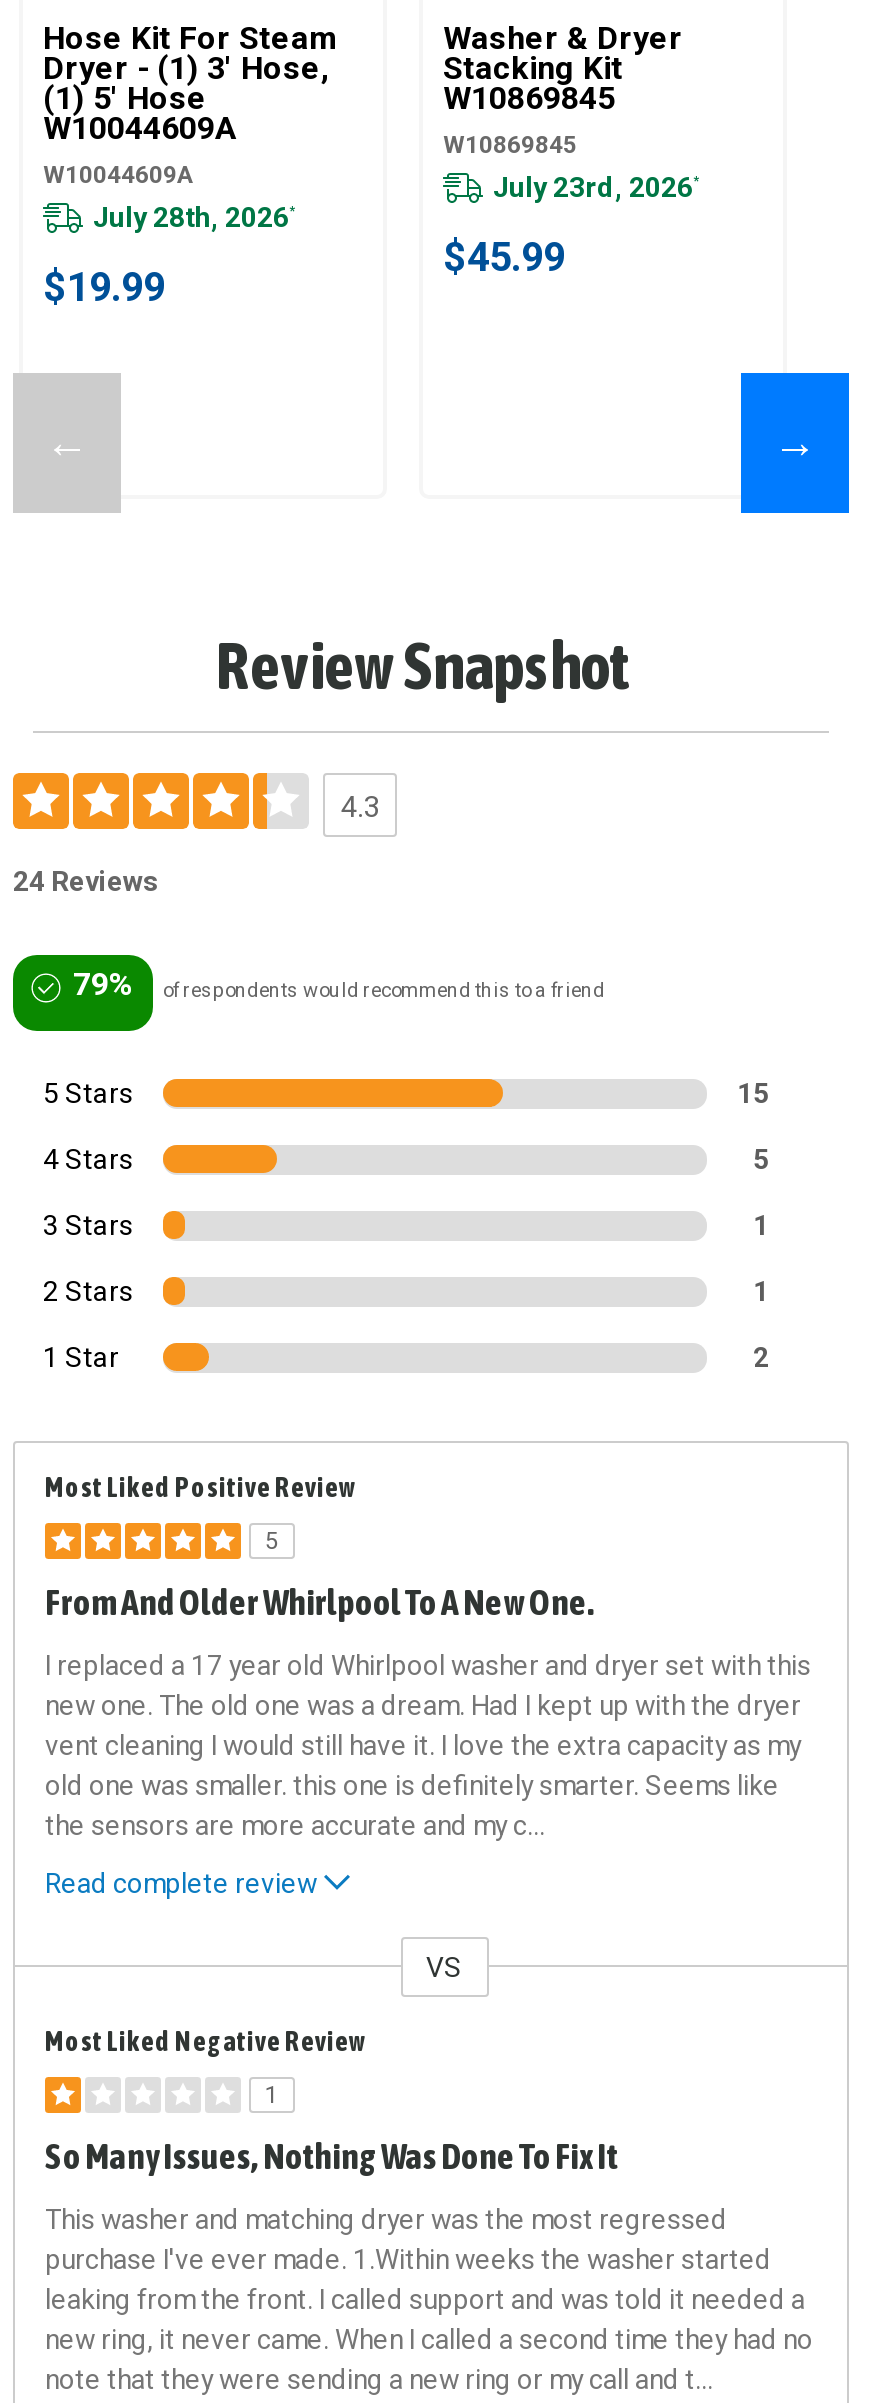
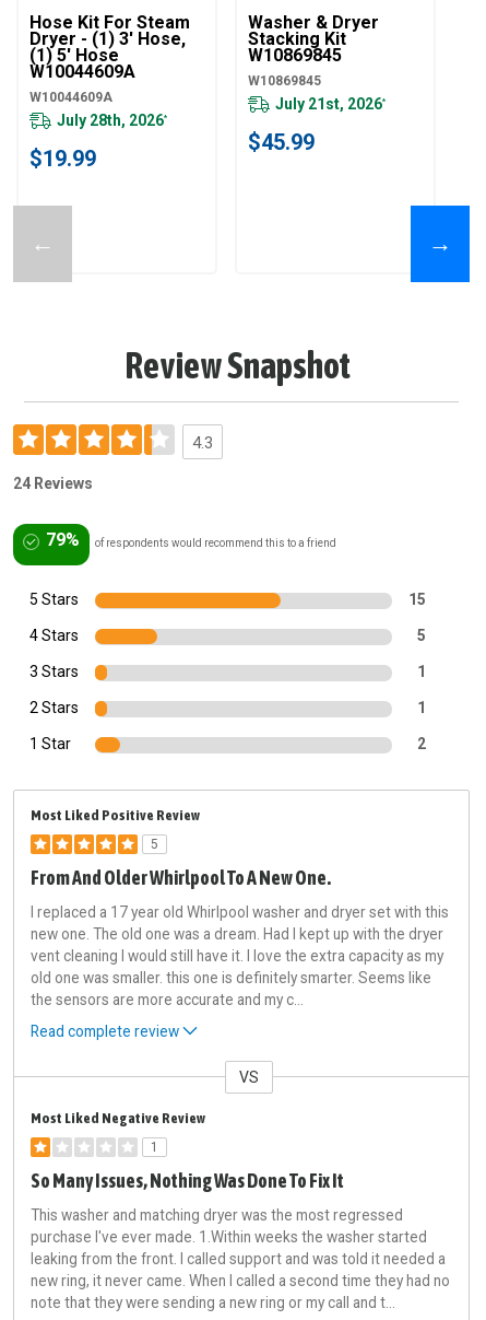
[493,170,699,202] July 23rd, 2026* -> [275,95,386,113] July 21st, 2026*

